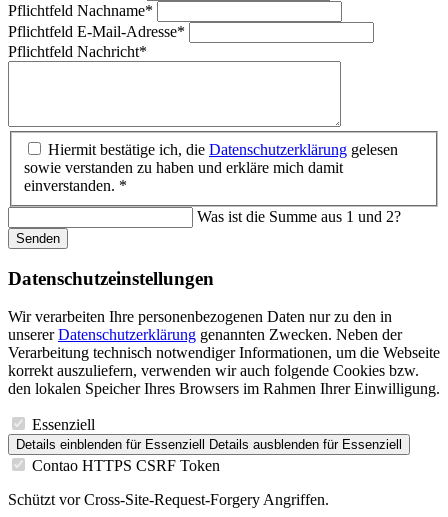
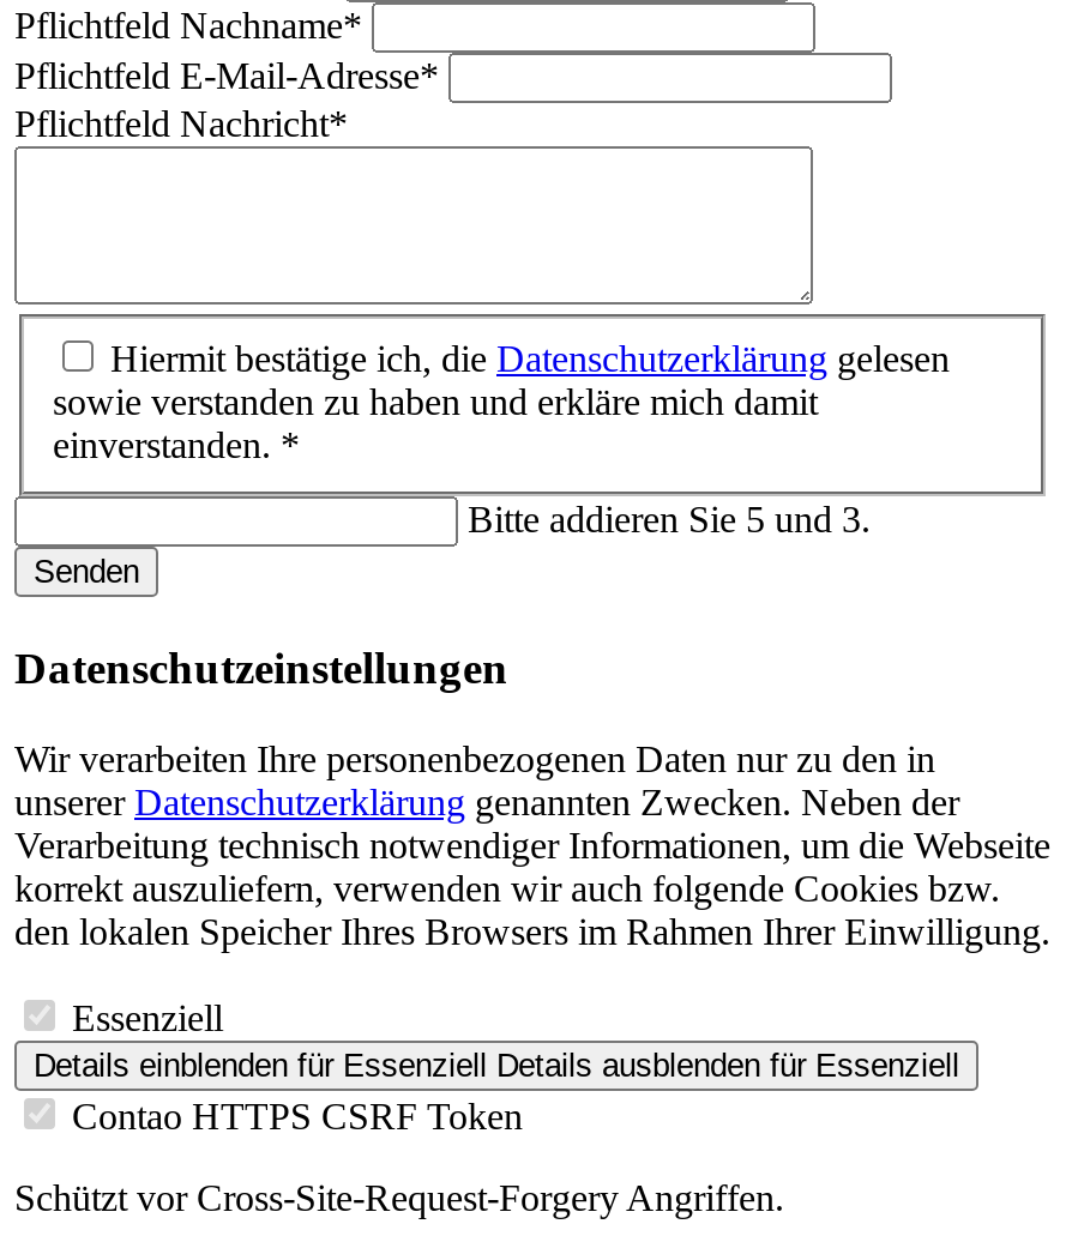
[197,208,401,225] Was ist die Summe aus 1 und 2? -> [468,498,871,539] Bitte addieren Sie 5 und 3.

